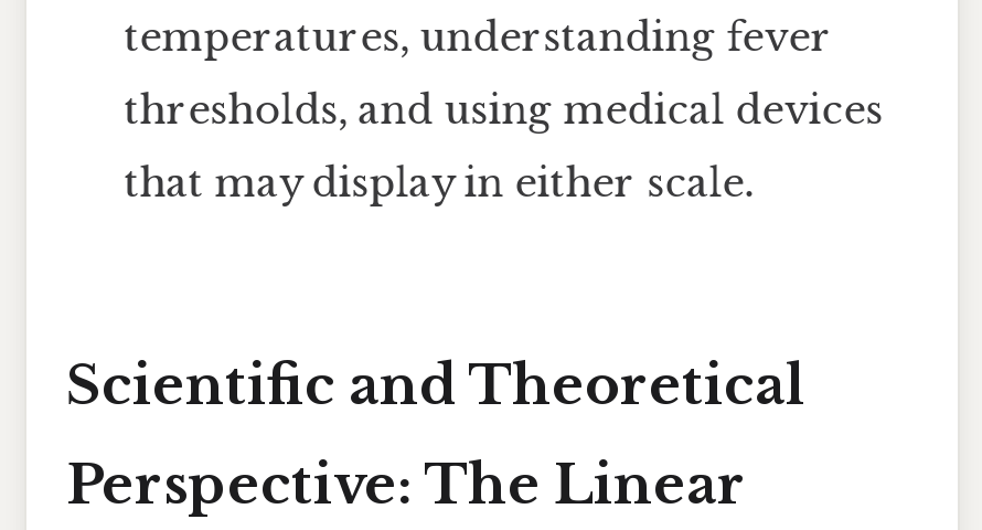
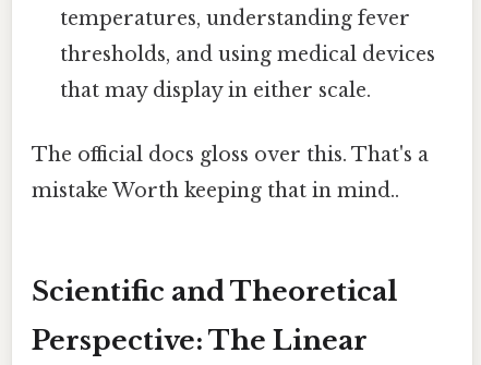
none -> [32,143,429,203] The official docs gloss over this. That's a | mistake Worth keeping that in mind..

